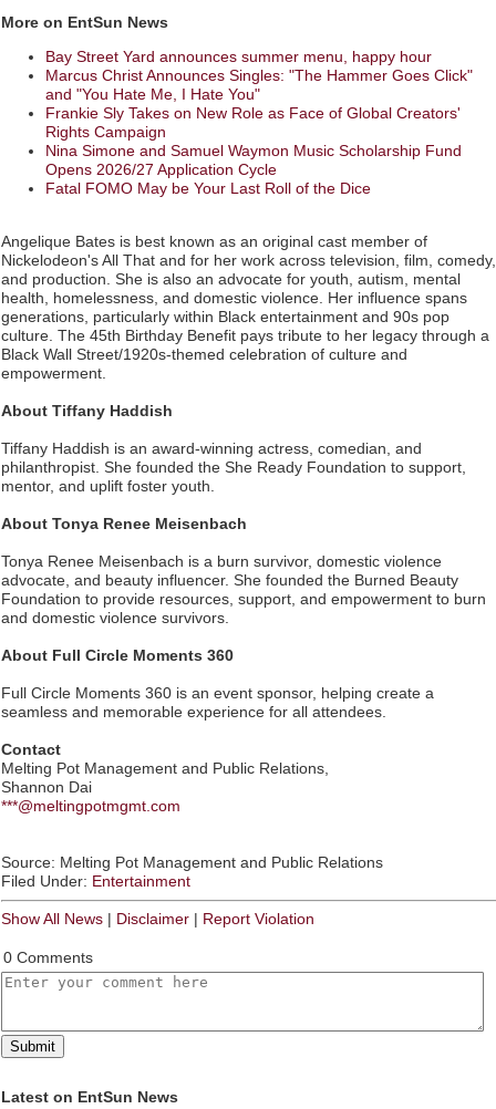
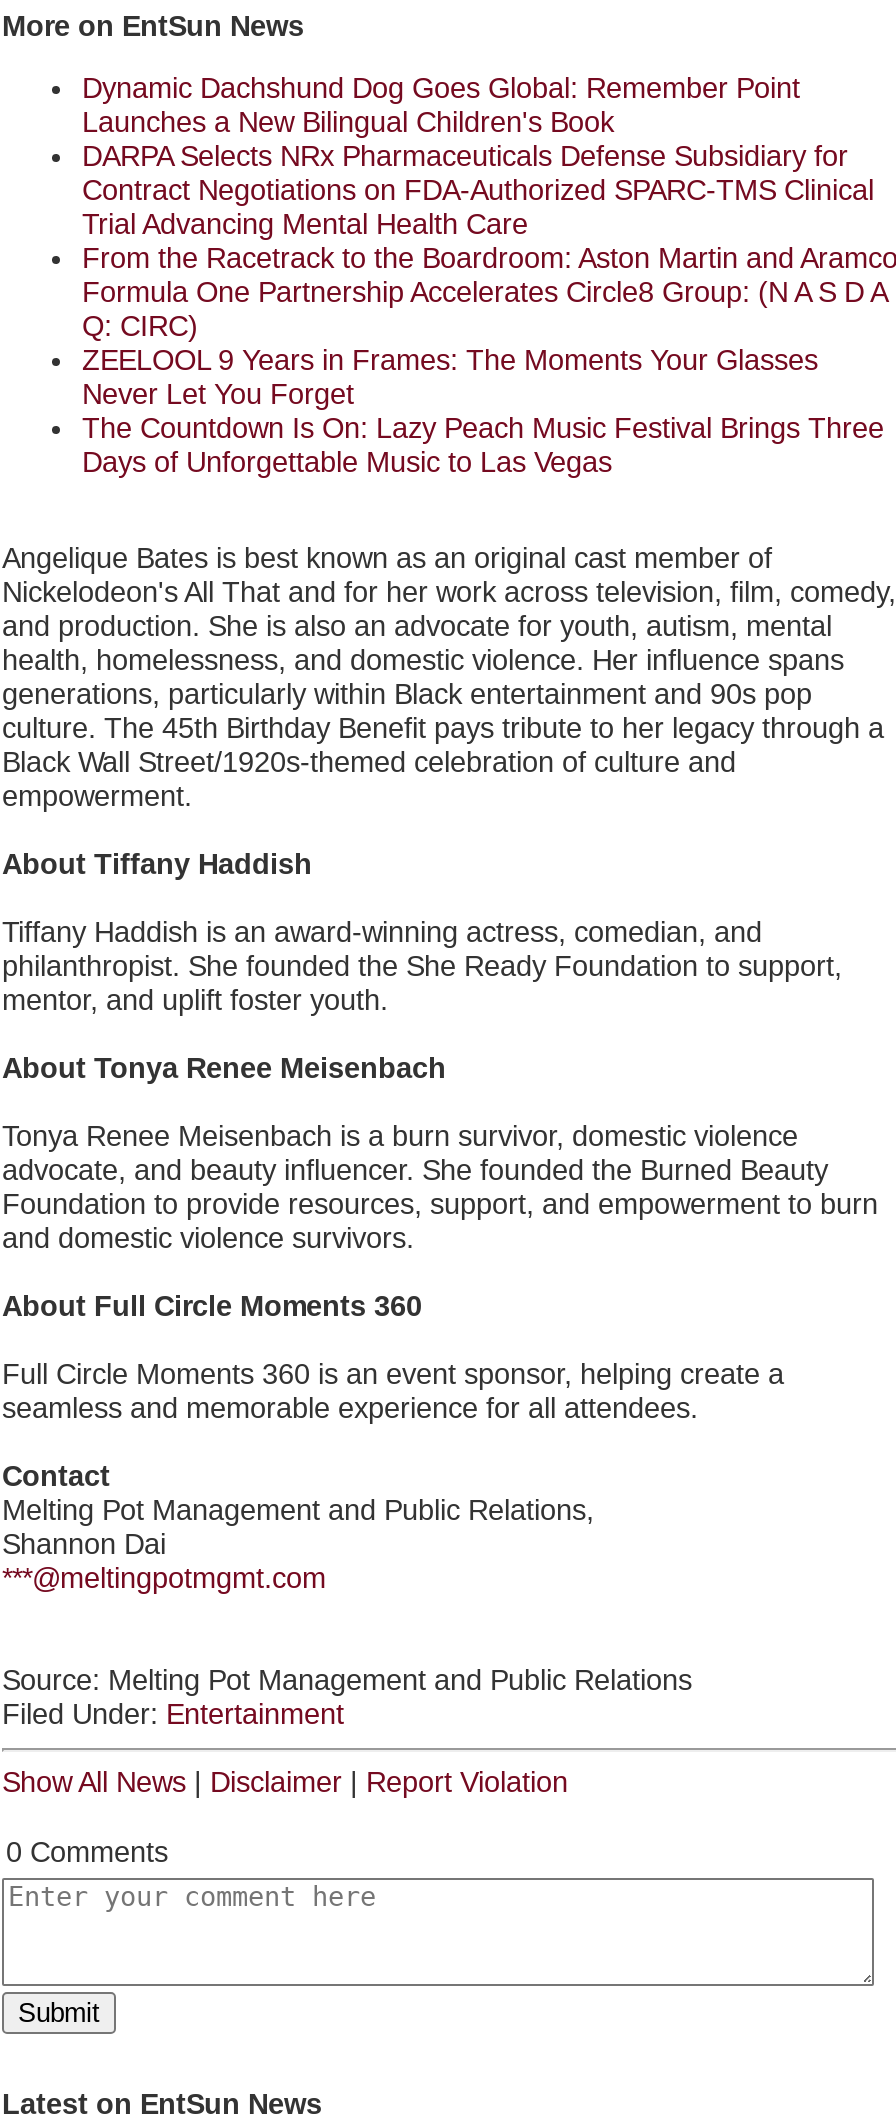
[45,48,473,197] Bay Street Yard announces summer menu, happy hour | Marcus Christ Announces Singles: "The Hammer Goes Click" | and "You Hate Me, I Hate You" | Frankie Sly Takes on New Role as Face of Global Creators' | Rights Campaign | Nina Simone and Samuel Waymon Music Scholarship Fund | Opens 2026/27 Application Cycle | Fatal FOMO May be Your Last Roll of the Dice -> [82,72,896,478] Dynamic Dachshund Dog Goes Global: Remember Point | Launches a New Bilingual Children's Book | DARPA Selects NRx Pharmaceuticals Defense Subsidiary for | Contract Negotiations on FDA-Authorized SPARC-TMS Clinical | Trial Advancing Mental Health Care | From the Racetrack to the Boardroom: Aston Martin and Aramco | Formula One Partnership Accelerates Circle8 Group: (N A S D A | Q: CIRC) | ZEELOOL 9 Years in Frames: The Moments Your Glasses | Never Let You Forget | The Countdown Is On: Lazy Peach Music Festival Brings Three | Days of Unforgettable Music to Las Vegas

